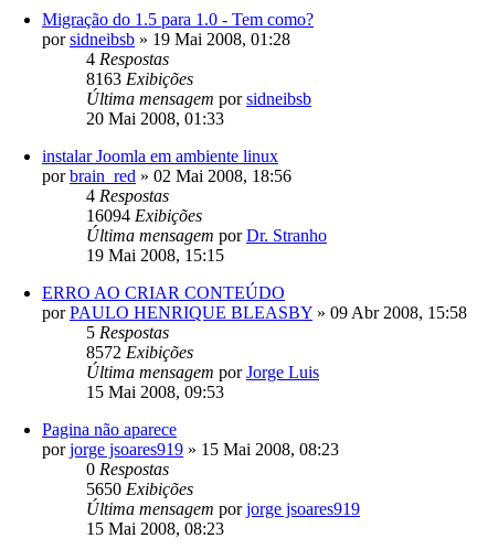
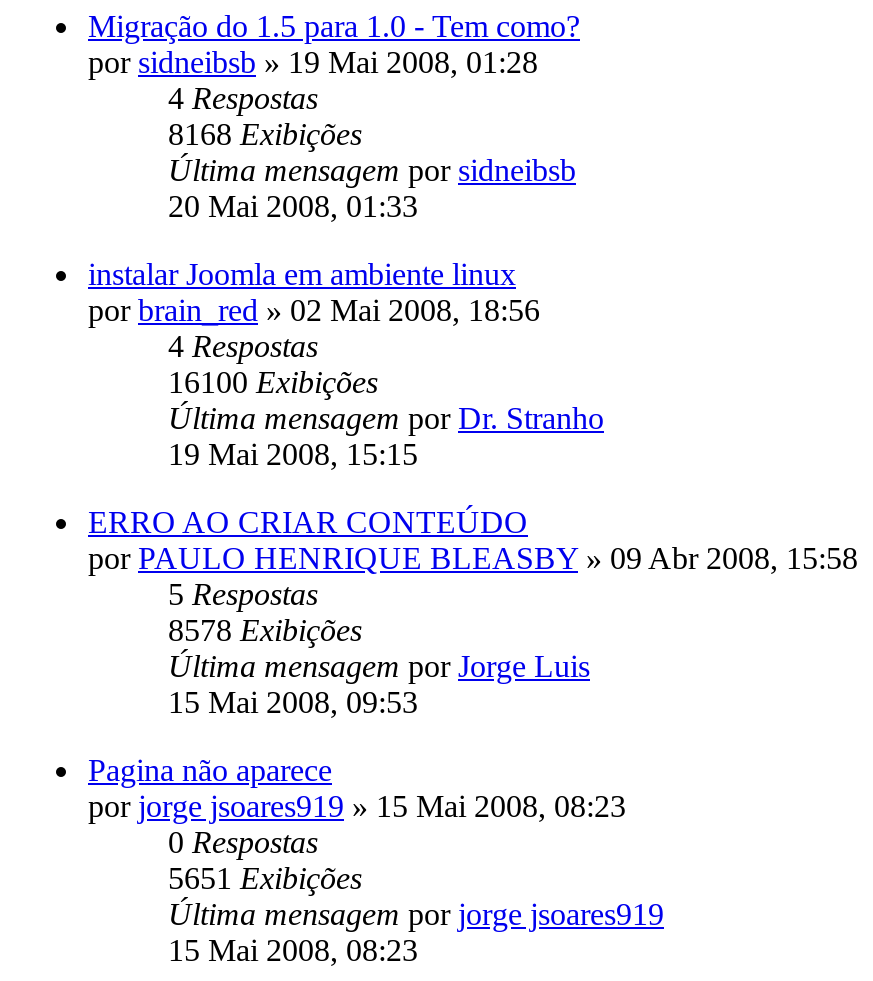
[86,69,193,88] 8163Exibições -> [168,117,362,151] 8168Exibições
[86,206,202,225] 16094 Exibições -> [168,365,378,399] 16100 Exibições
[86,343,193,361] 8572Exibições -> [168,613,362,647] 8578Exibições
[86,479,193,498] 5650 Exibições -> [168,861,362,895] 5651 Exibições

